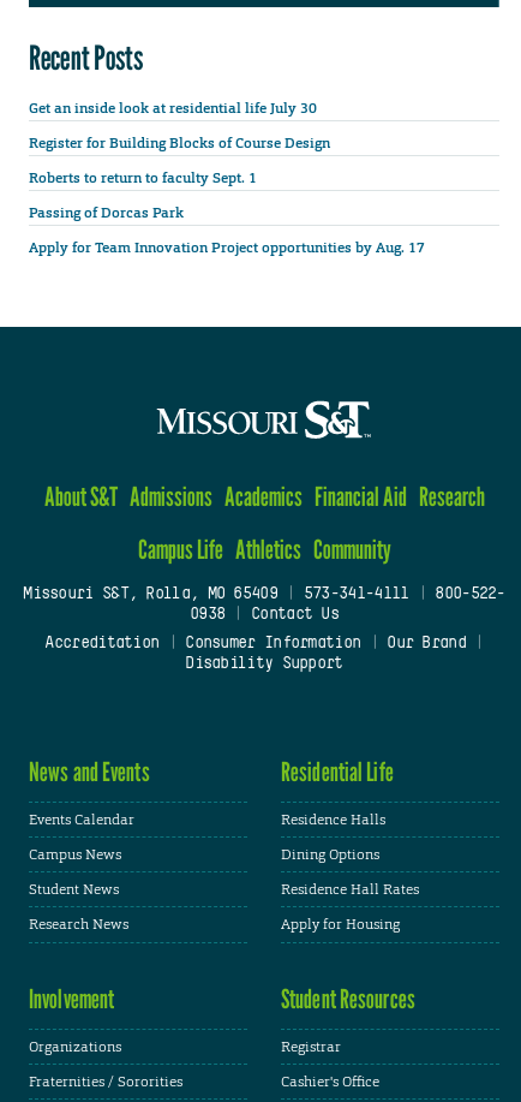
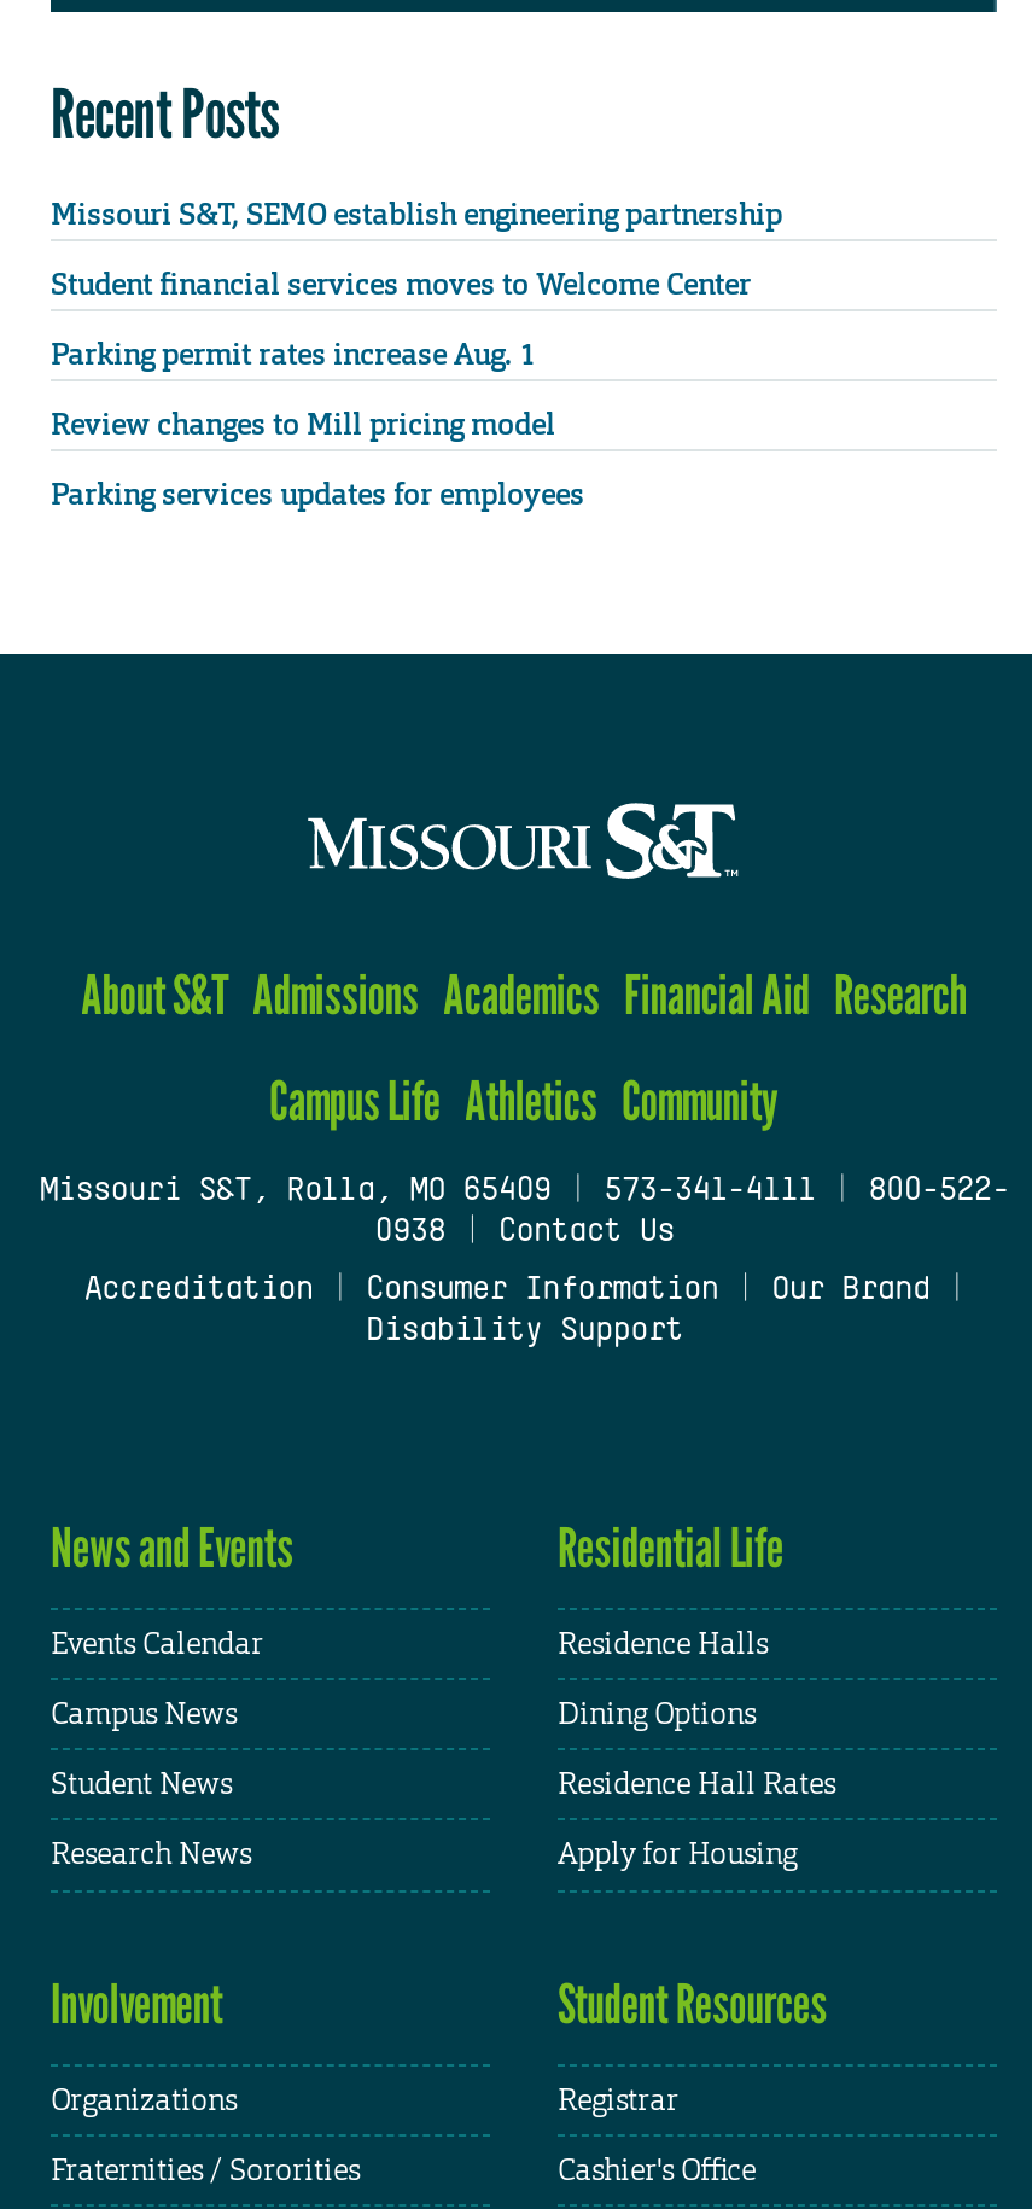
[29,98,317,117] Get an inside look at residential life July 30 -> [51,195,782,233] Missouri S&T, SEMO establish engineering partnership
[29,133,330,152] Register for Building Blocks of Course Design -> [51,265,751,303] Student financial services moves to Welcome Center
[29,168,260,187] Roberts to return to faculty Sept. 1 -> [51,335,536,374] Parking permit rates increase Aug. 1
[29,203,184,222] Passing of Dorcas Park -> [51,405,555,444] Review changes to Mill pricing model
[29,238,425,257] Apply for Team Innovation Project opportunities by Aug. 17 -> [51,476,584,514] Parking services updates for employees

